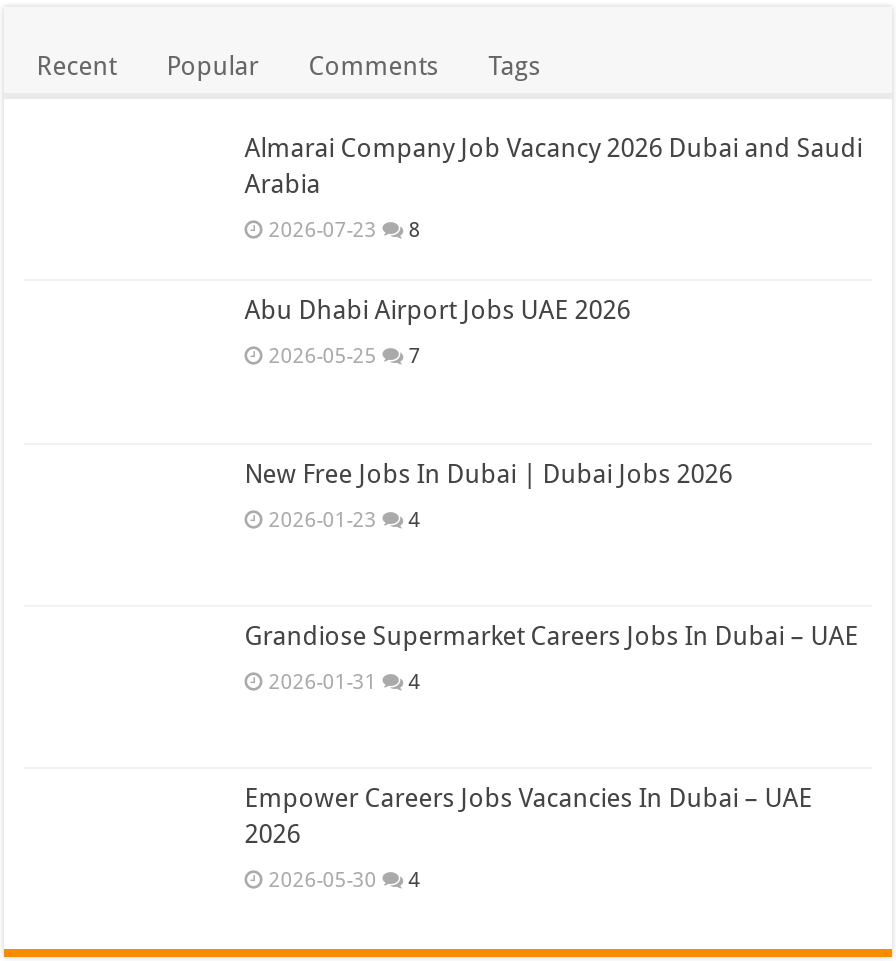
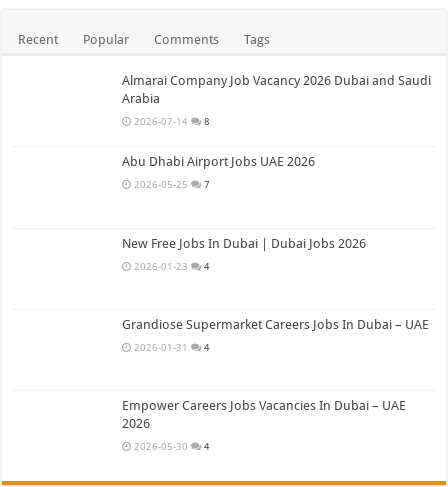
[268,217,420,241] 2026-07-23 8 -> [134,115,210,127] 2026-07-14 8

